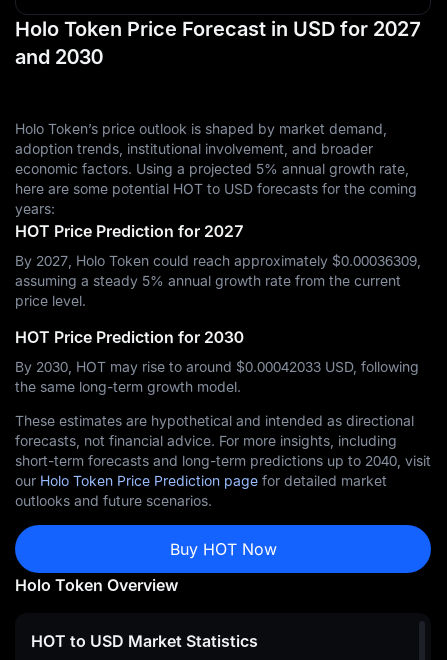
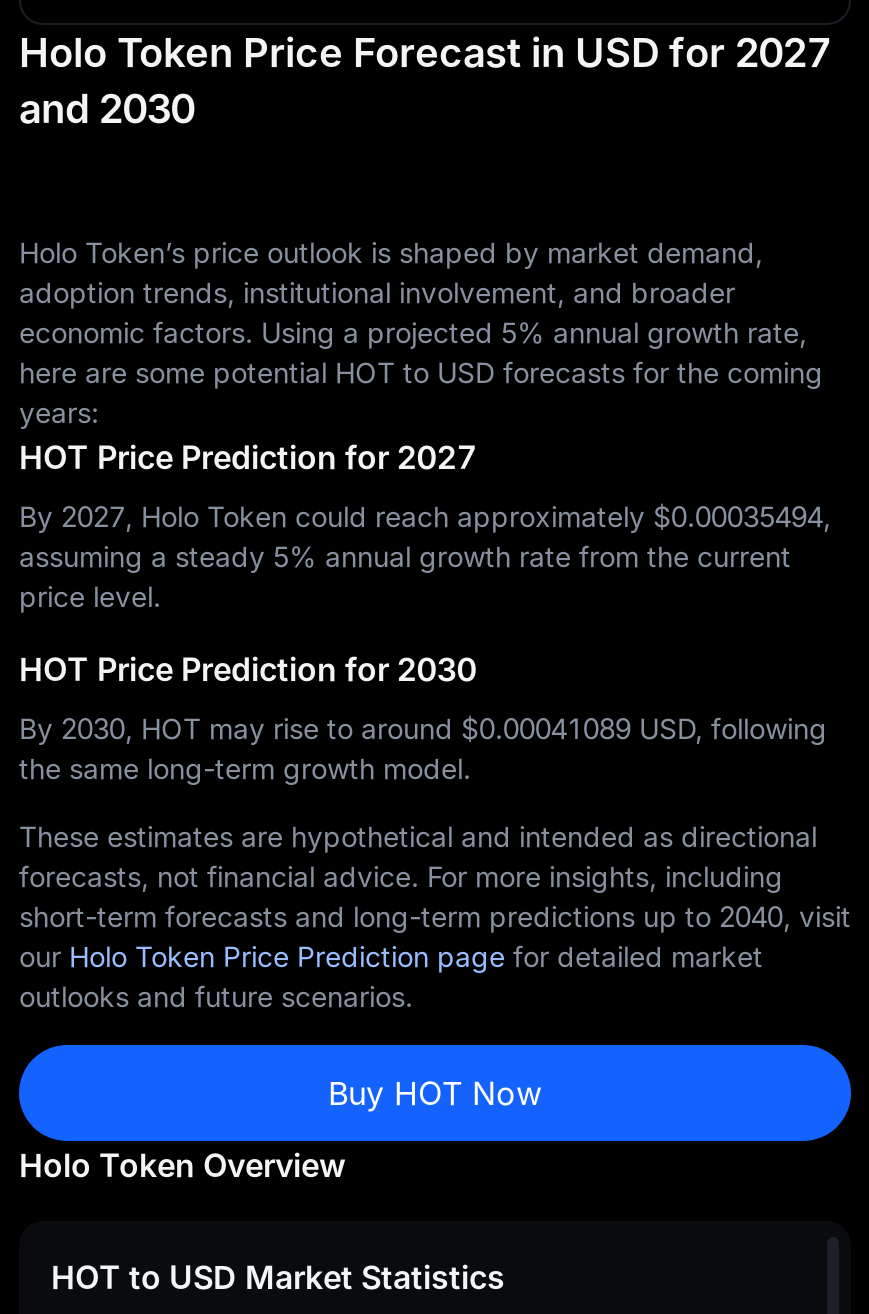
[15,252,421,269] By 2027, Holo Token could reach approximately $0.00036309, -> [19,500,831,534] By 2027, Holo Token could reach approximately $0.00035494,
[15,358,419,375] By 2030, HOT may rise to around $0.00042033 USD, following -> [19,712,827,746] By 2030, HOT may rise to around $0.00041089 USD, following

